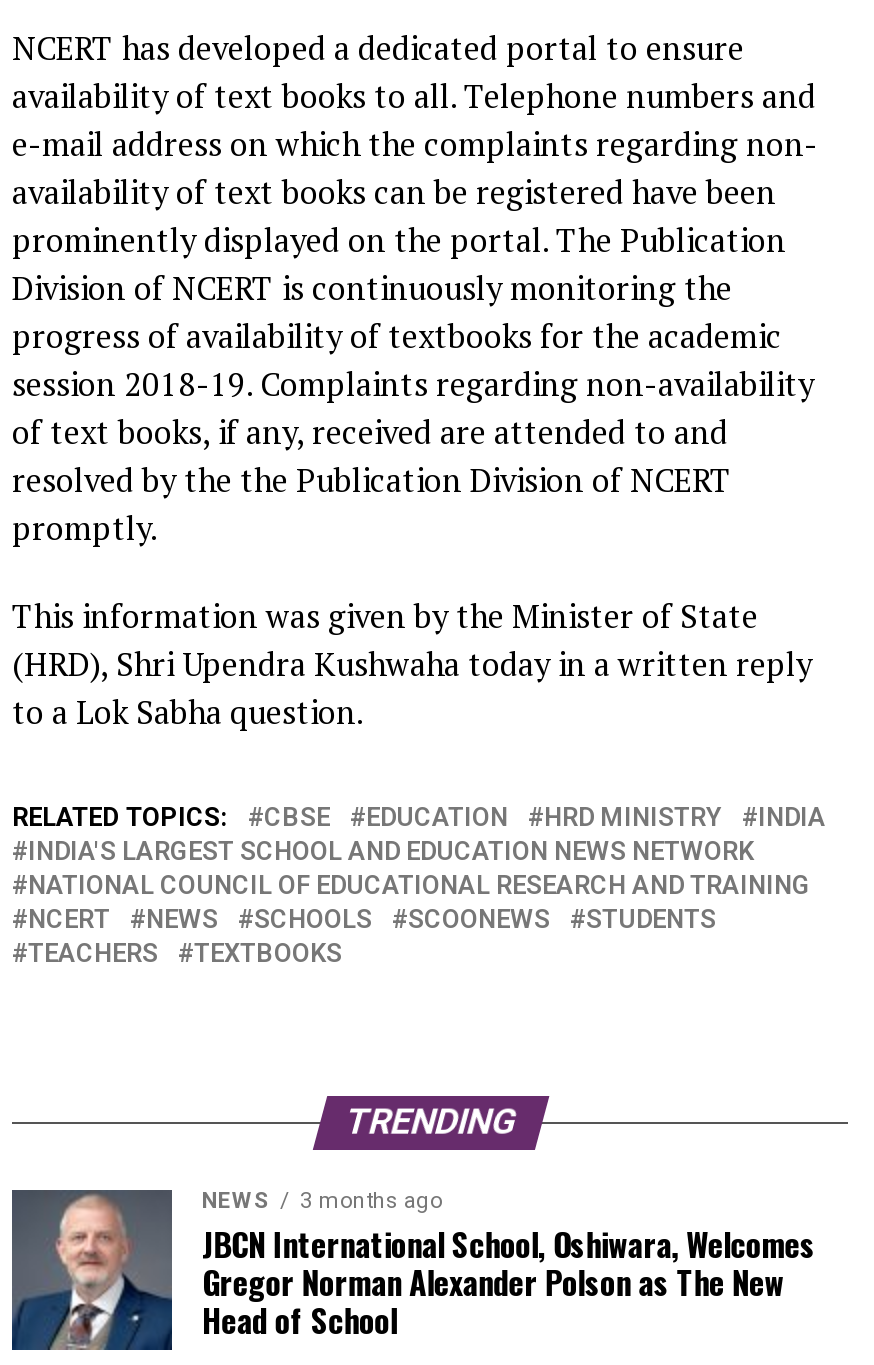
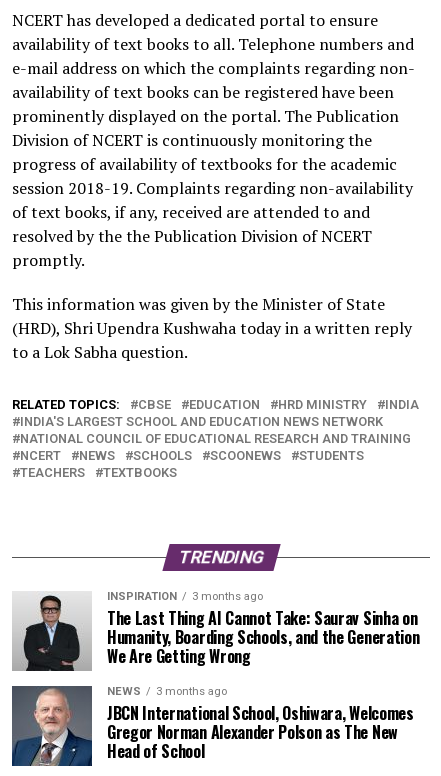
none -> [13,590,419,672] [image] | INSPIRATION | 3 months ago | The Last Thing AI Cannot Take: Saurav Sinha on | Humanity, Boarding Schools, and the Generation | We Are Getting Wrong

